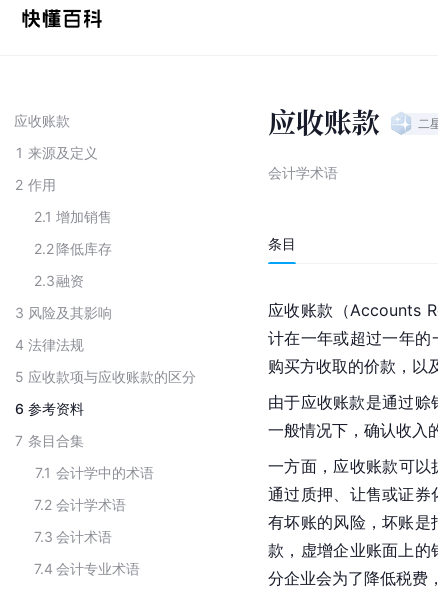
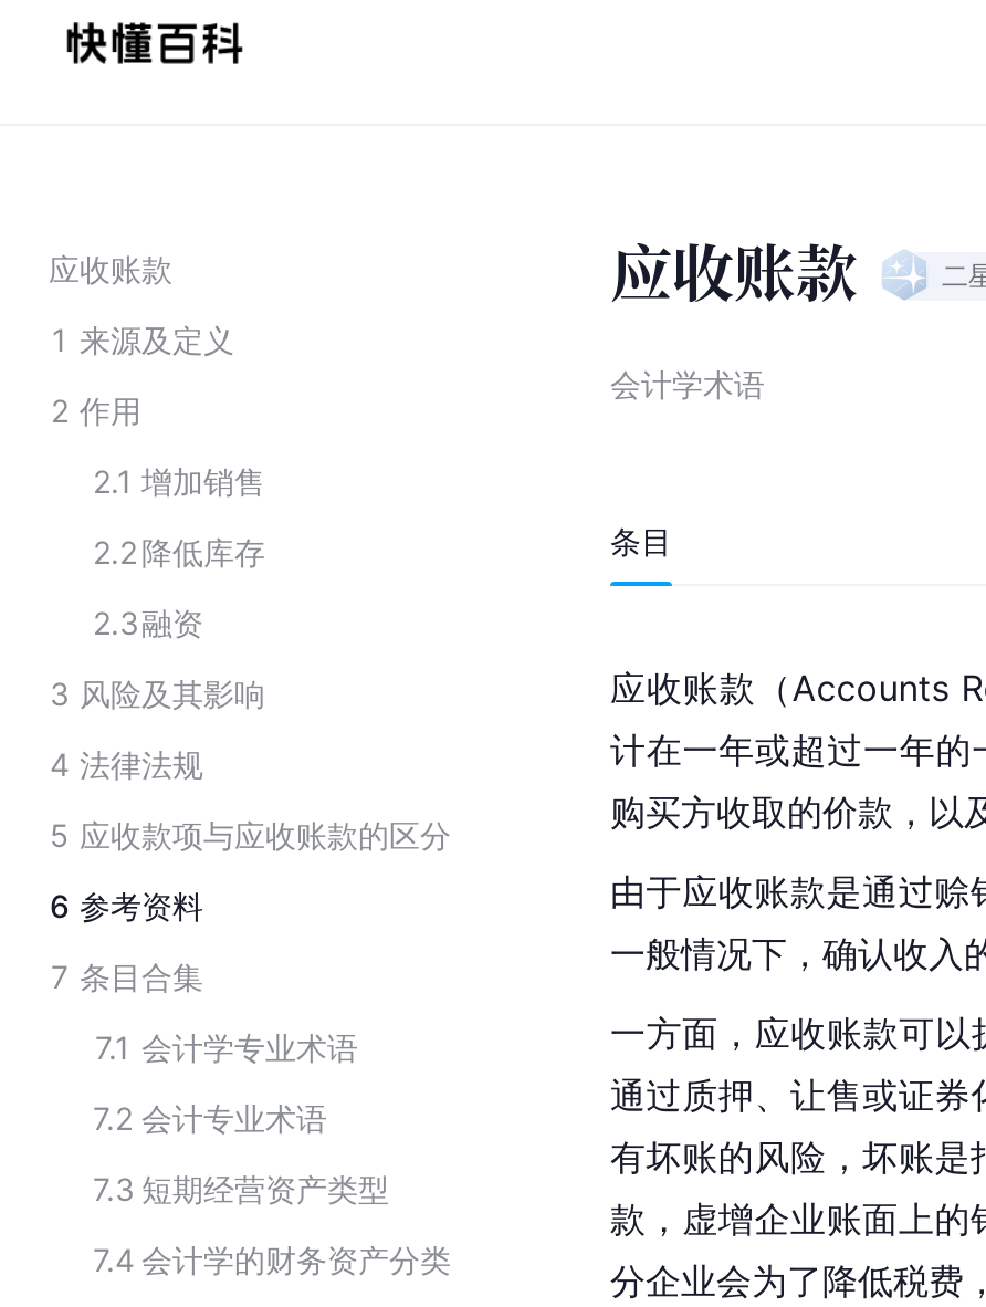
[35,463,154,480] 7.1 会计学中的术语 -> [95,1027,358,1065] 7.1 会计学专业术语
[34,495,126,512] 7.2 会计学术语 -> [93,1098,327,1136] 7.2 会计专业术语
[34,527,112,544] 7.3 会计术语 -> [93,1169,389,1206] 7.3 短期经营资产类型
[34,559,140,576] 7.4 会计专业术语 -> [93,1240,451,1277] 7.4 会计学的财务资产分类

